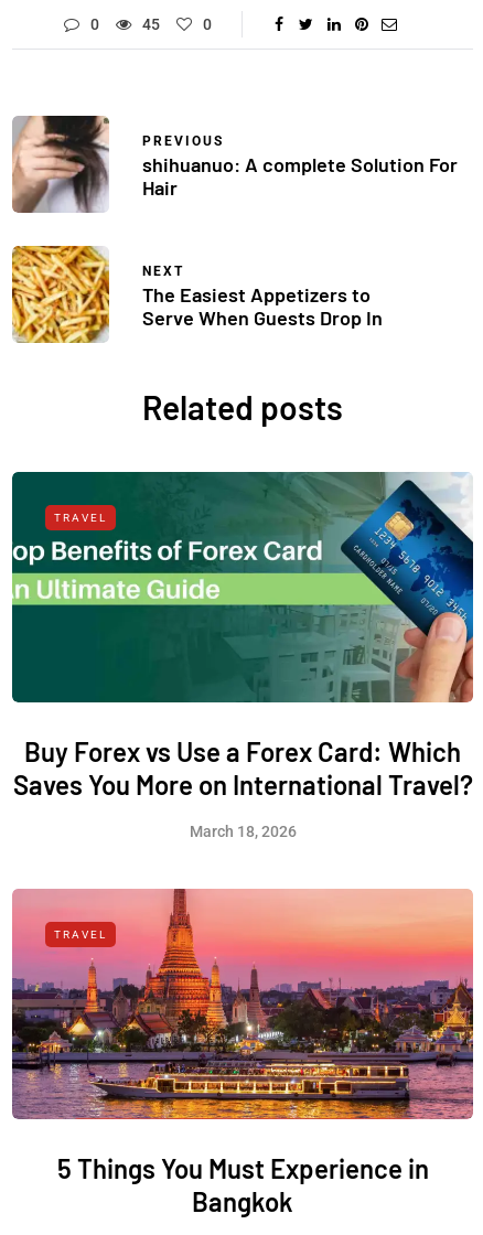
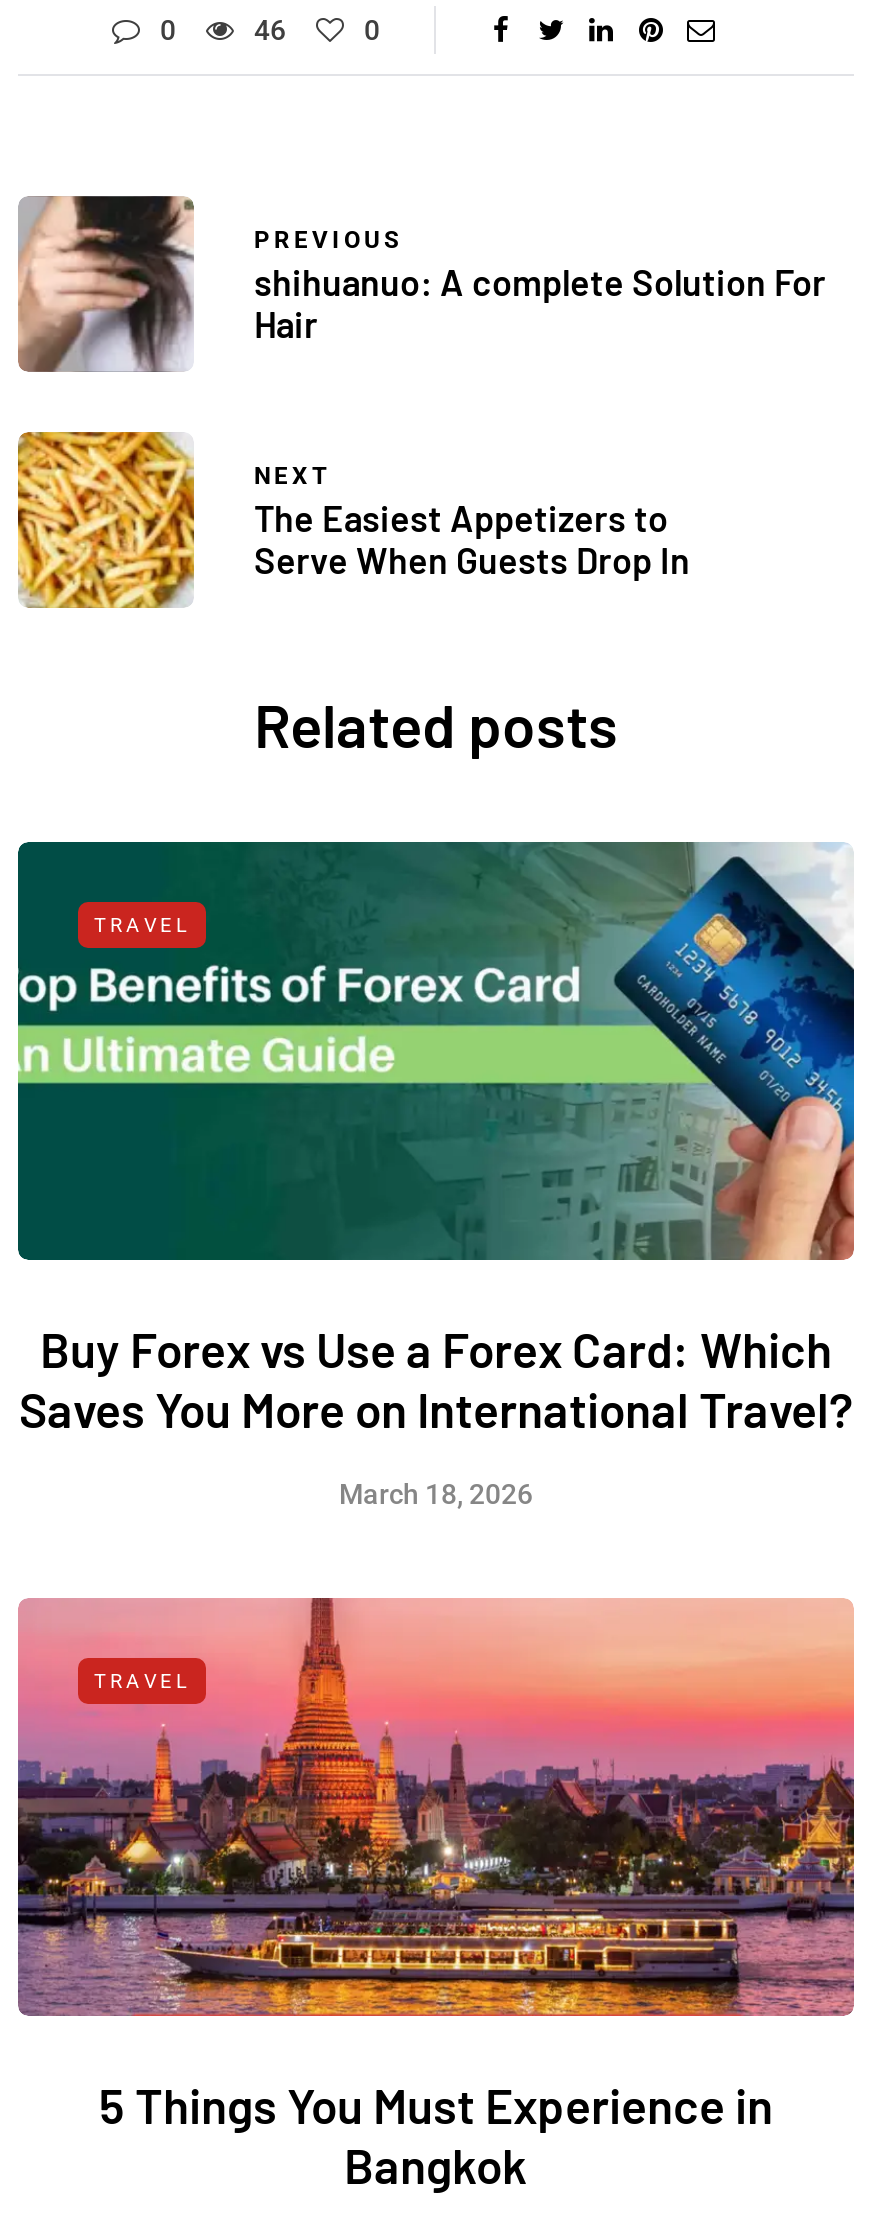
[142,16,160,34] 45 -> [254,14,286,46] 46

